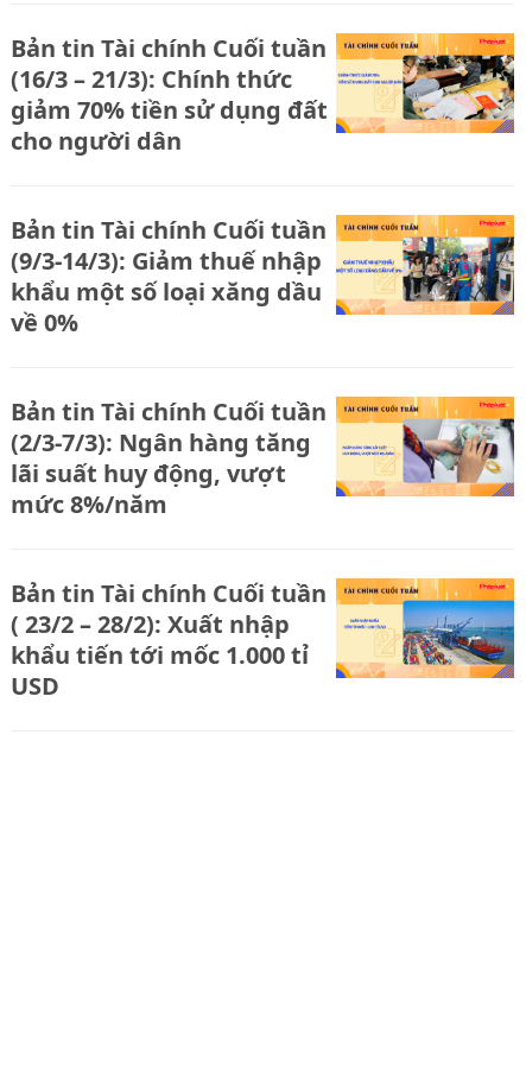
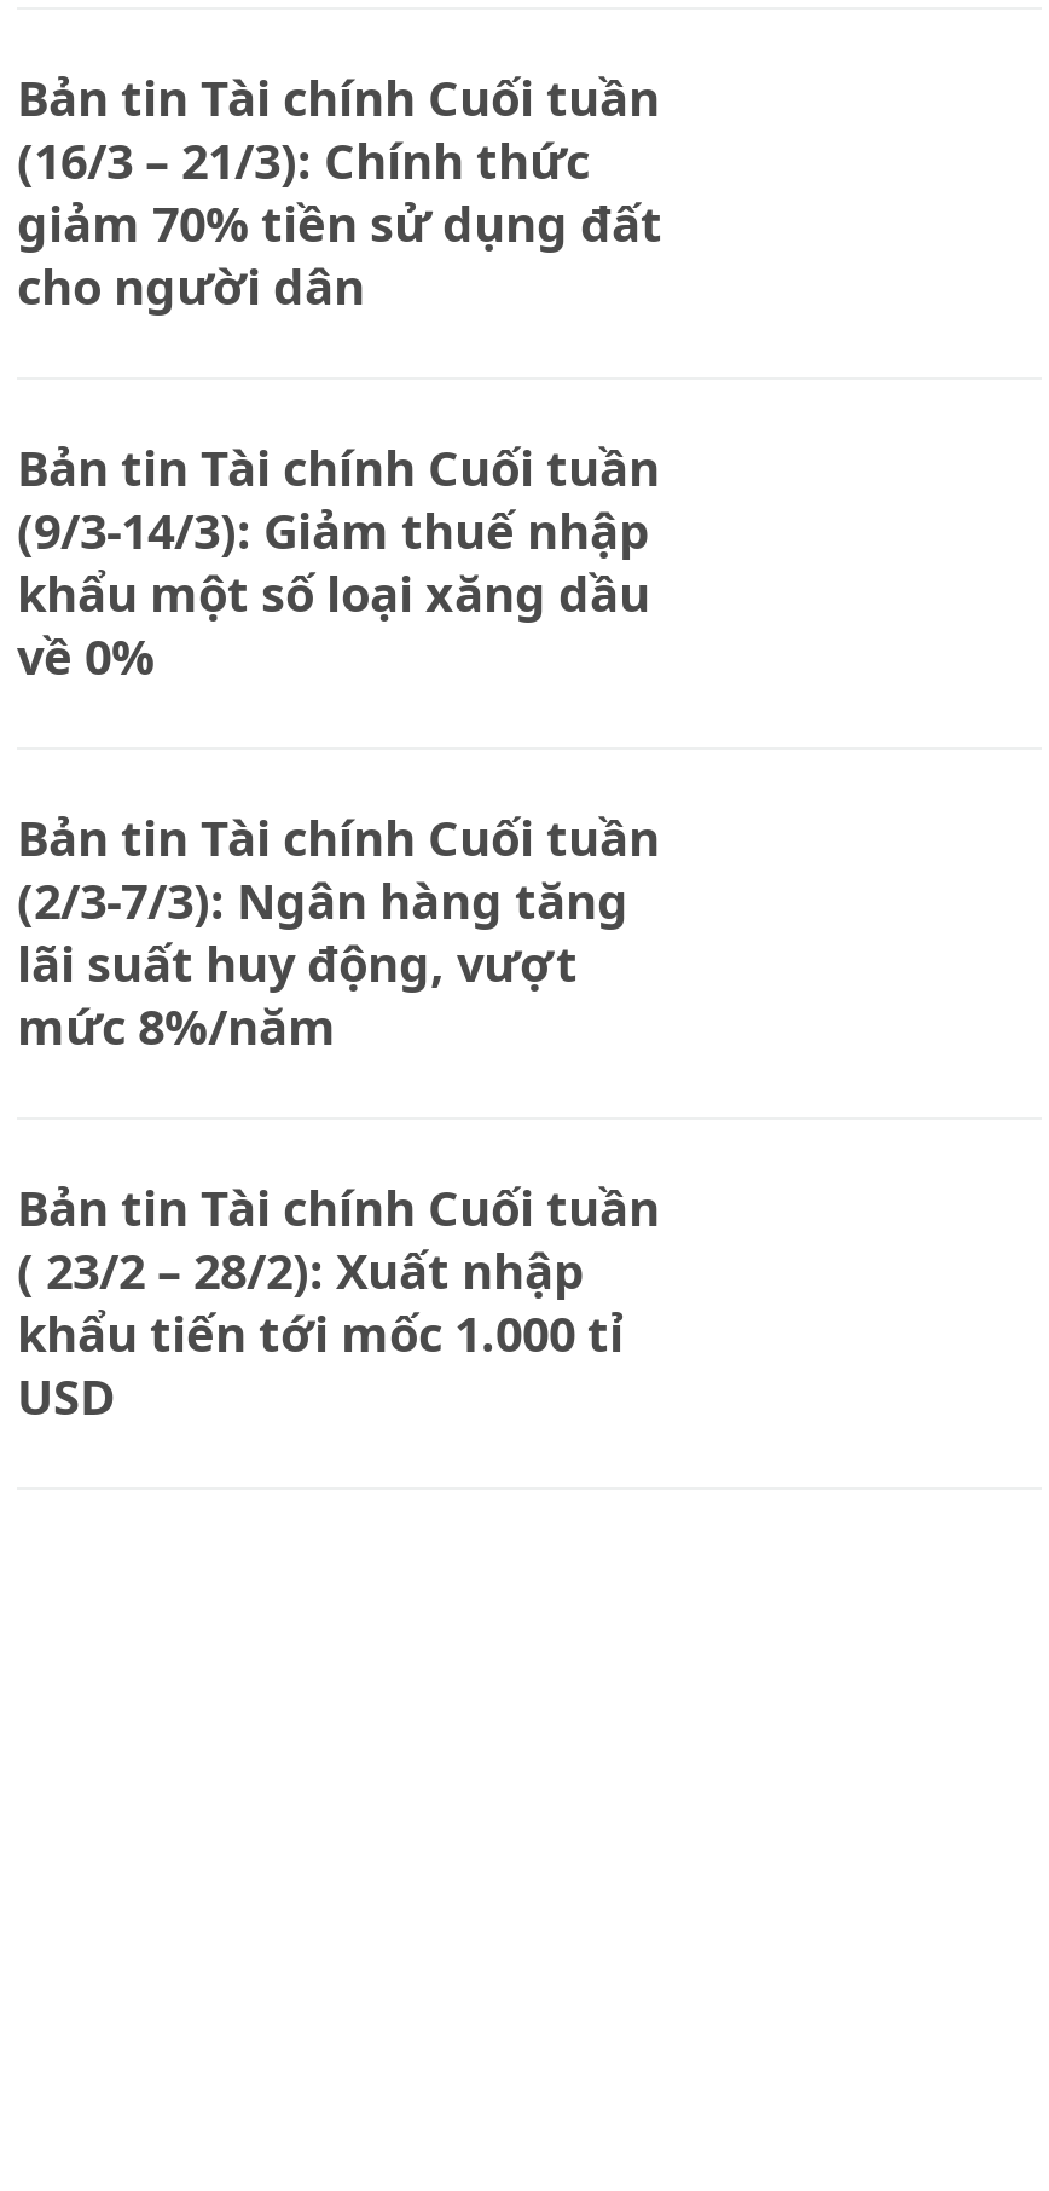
[335,32,515,134] [image] -> none
[335,214,515,316] [image] -> none
[335,395,515,498] [image] -> none
[335,577,515,679] [image] -> none

